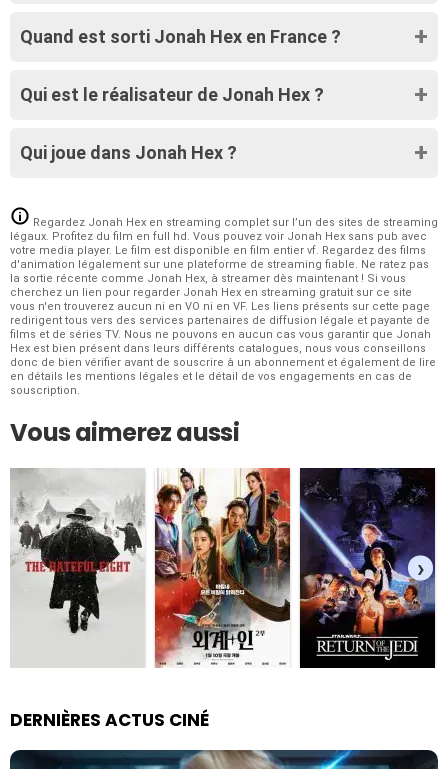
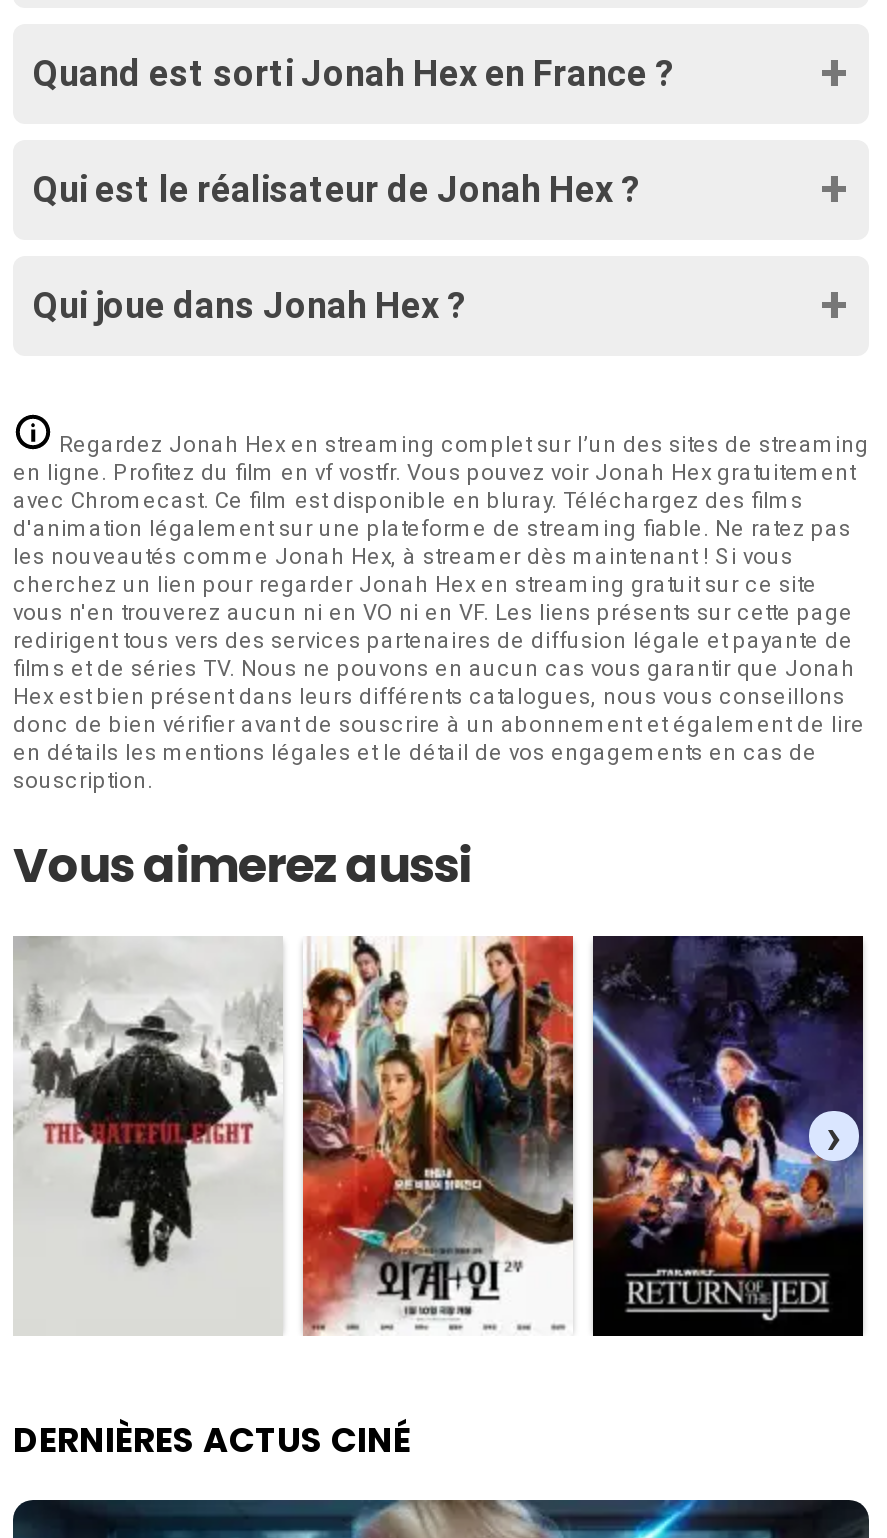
[10,230,427,257] légaux. Profitez du film en full hd. Vous pouvez voir Jonah Hex sans pub avec | votre media player. Le film est disponible en film entier vf. Regardez des films -> [13,461,855,515] en ligne. Profitez du film en vf vostfr. Vous pouvez voir Jonah Hex gratuitement | avec Chromecast. Ce film est disponible en bluray. Téléchargez des films
[10,272,406,285] la sortie récente comme Jonah Hex, à streamer dès maintenant ! Si vous -> [13,545,793,571] les nouveautés comme Jonah Hex, à streamer dès maintenant ! Si vous

